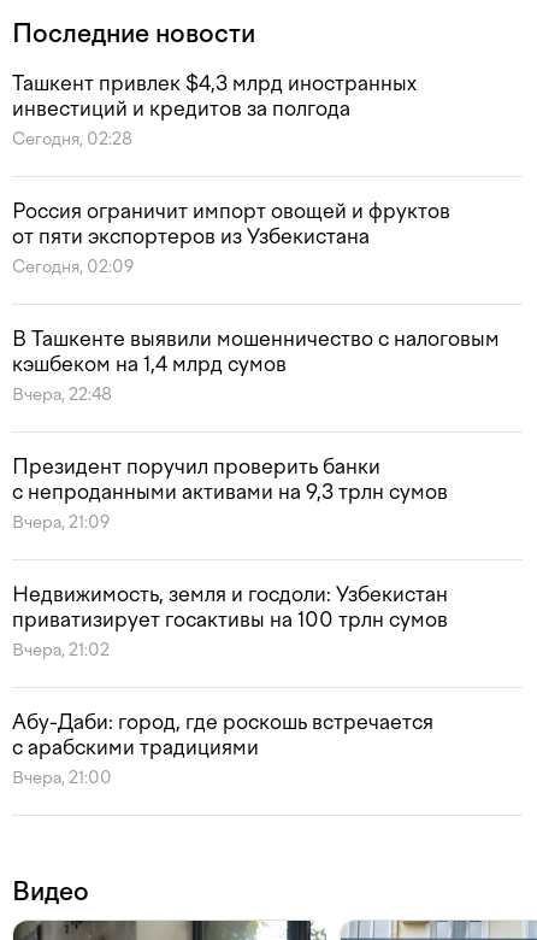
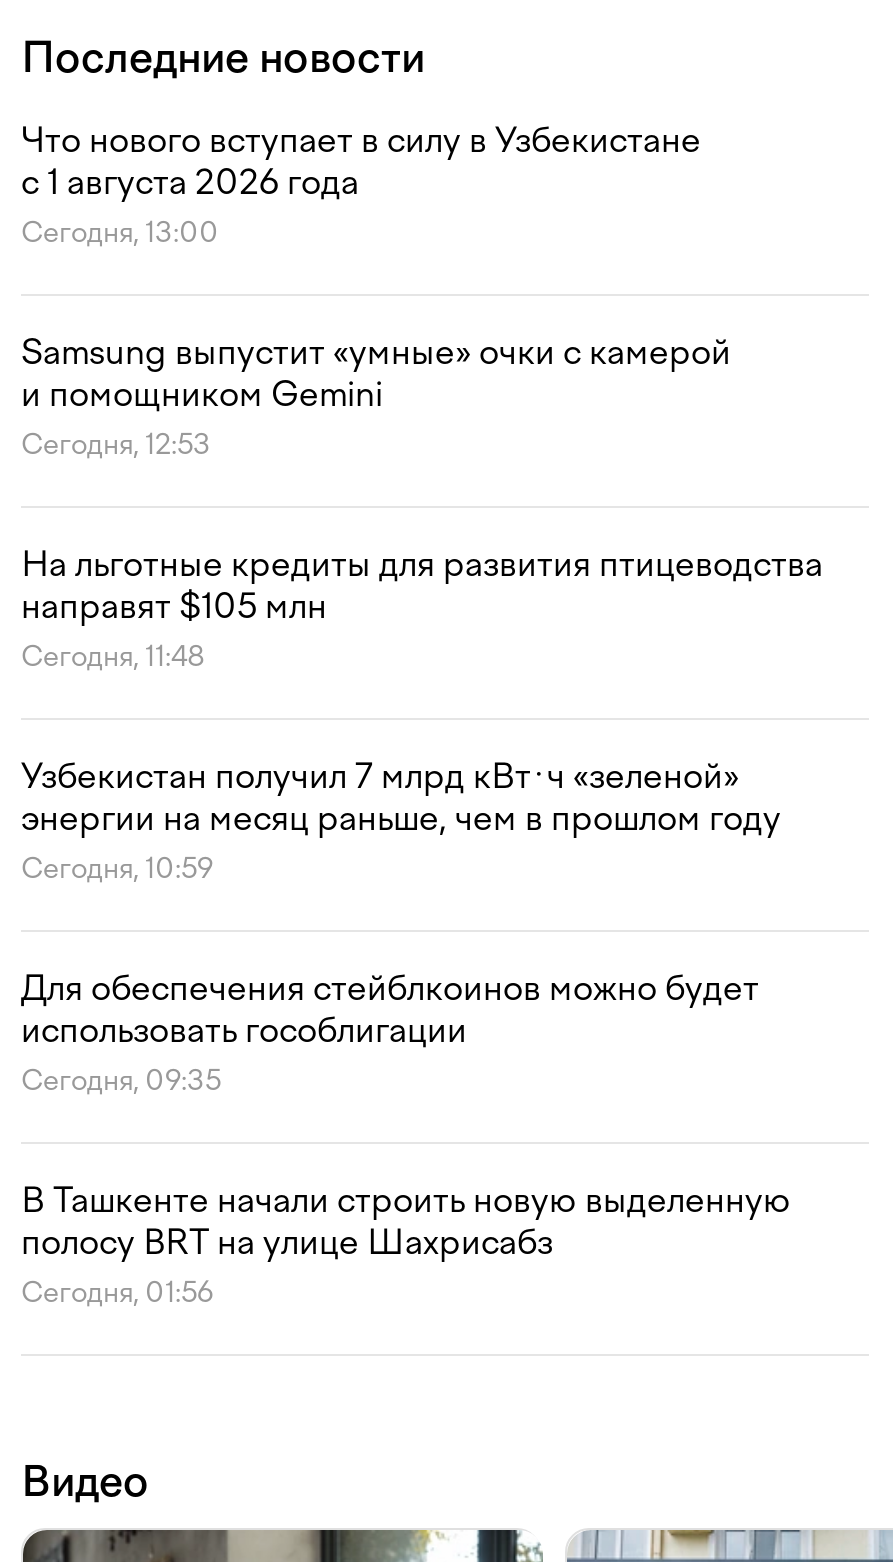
[12,72,417,150] Ташкент привлек $4,3 млрд иностранных | инвестиций и кредитов за полгода | Сегодня, 02:28 -> [21,121,701,251] Что нового вступает в силу в Узбекистане | с 1 августа 2026 года | Сегодня, 13:00
[12,199,450,278] Россия ограничит импорт овощей и фруктов | от пяти экспортеров из Узбекистана | Сегодня, 02:09 -> [21,333,731,463] Samsung выпустит «умные» очки с камерой | и помощником Gemini | Сегодня, 12:53
[12,327,500,405] В Ташкенте выявили мошенничество с налоговым | кэшбеком на 1,4 млрд сумов | Вчера, 22:48 -> [21,545,823,675] На льготные кредиты для развития птицеводства | направят $105 млн | Сегодня, 11:48
[12,455,448,533] Президент поручил проверить банки | с непроданными активами на 9,3 трлн сумов | Вчера, 21:09 -> [21,757,781,887] Узбекистан получил 7 млрд кВт·ч «зеленой» | энергии на месяц раньше, чем в прошлом году | Сегодня, 10:59
[12,583,448,661] Недвижимость, земля и госдоли: Узбекистан | приватизирует госактивы на 100 трлн сумов | Вчера, 21:02 -> [21,969,759,1099] Для обеспечения стейблкоинов можно будет | использовать гособлигации | Сегодня, 09:35
[12,710,433,789] Абу-Даби: город, где роскошь встречается | с арабскими традициями | Вчера, 21:00 -> [21,1181,791,1311] В Ташкенте начали строить новую выделенную | полосу BRT на улице Шахрисабз | Сегодня, 01:56

